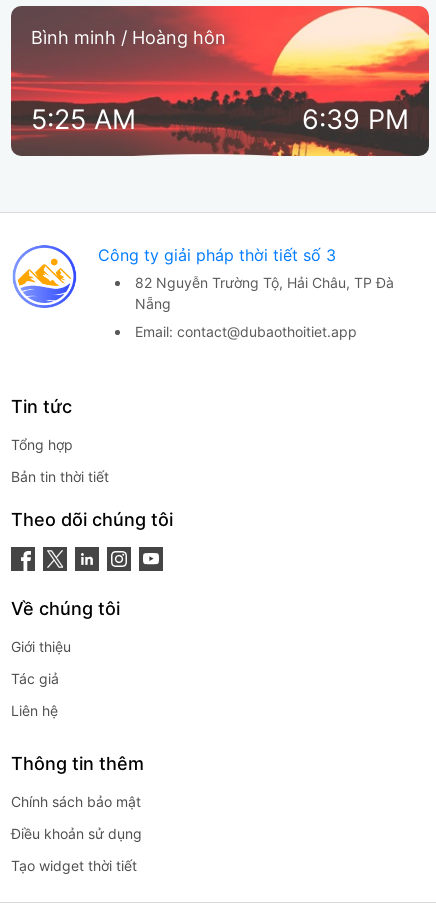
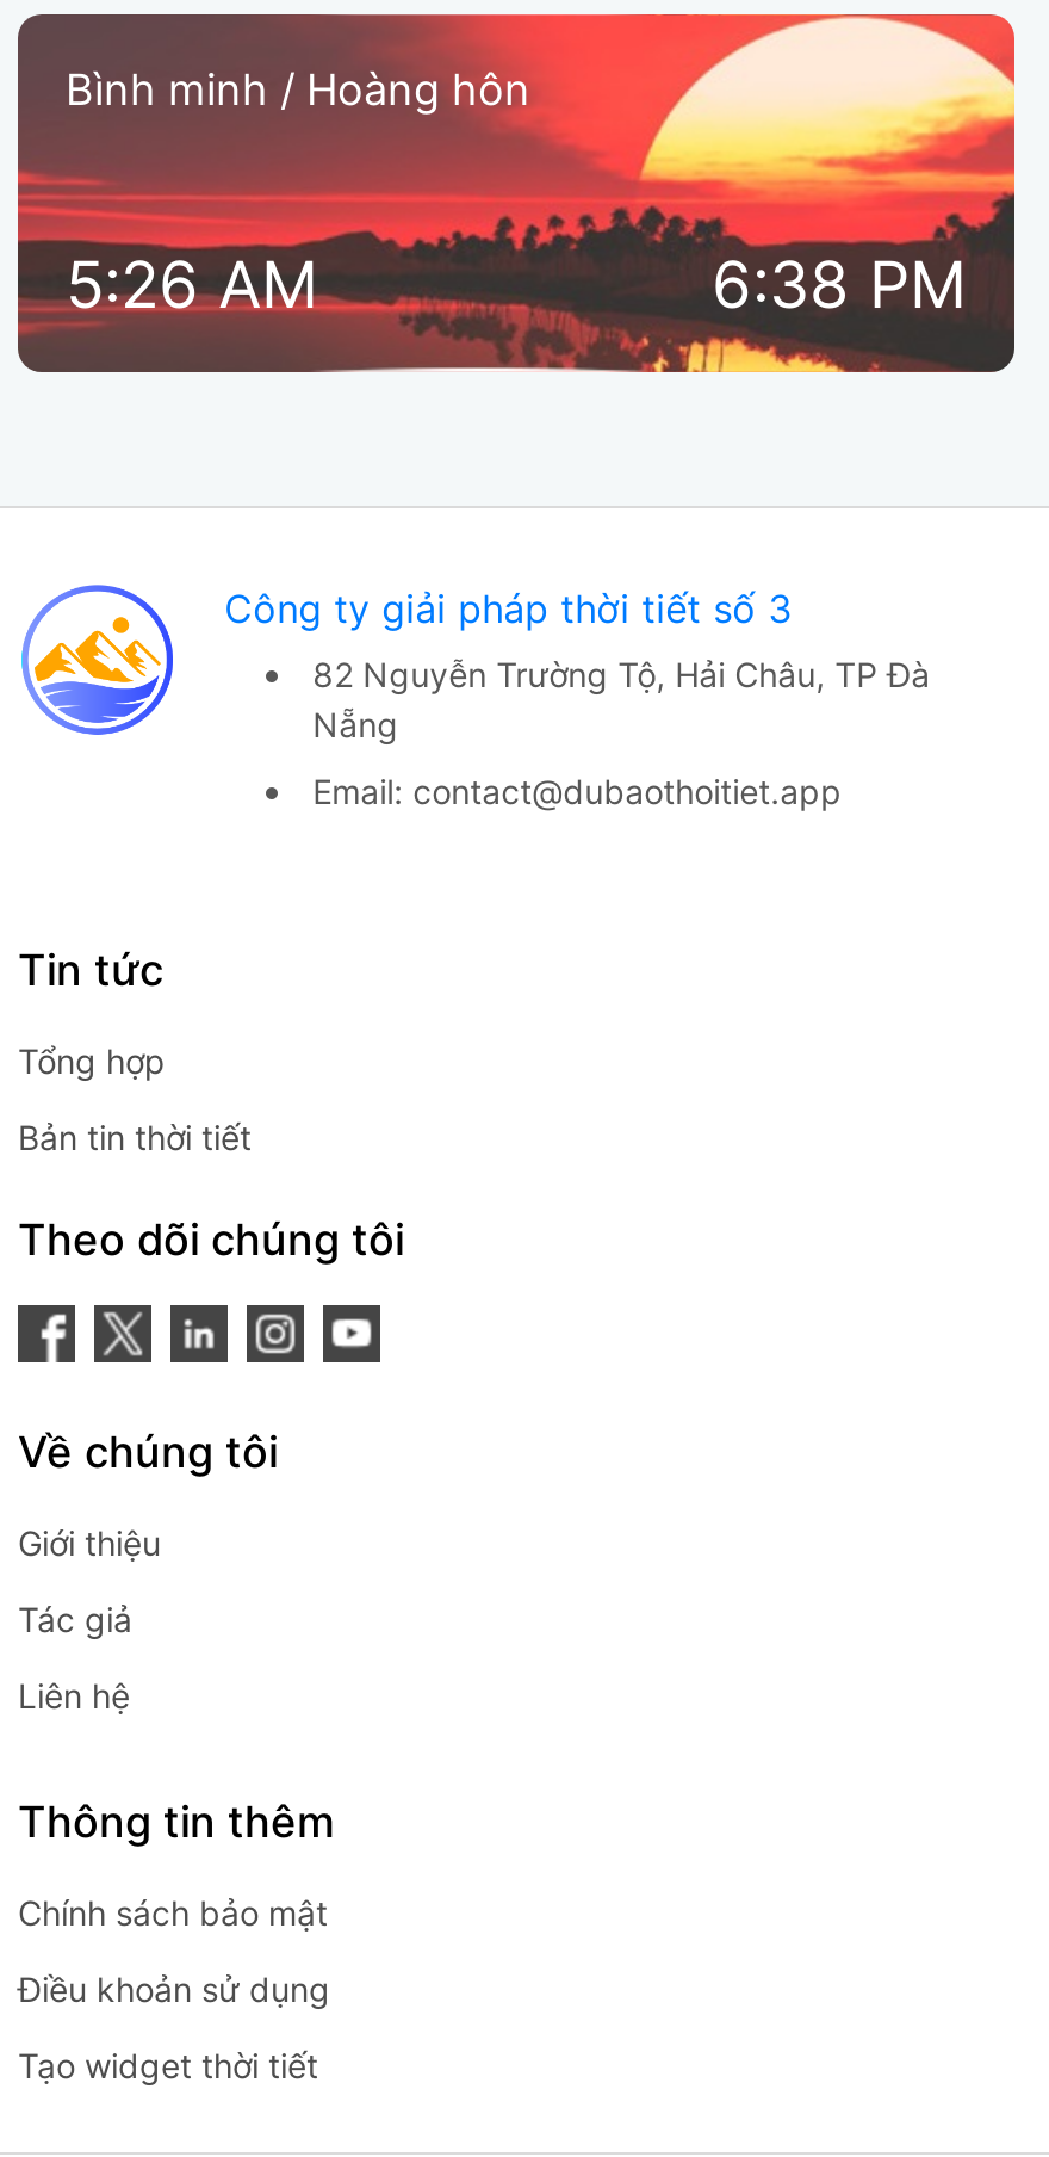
[31,103,136,136] 5:25 AM -> [66,246,318,325] 5:26 AM
[302,103,409,136] 6:39 PM -> [712,246,967,325] 6:38 PM

